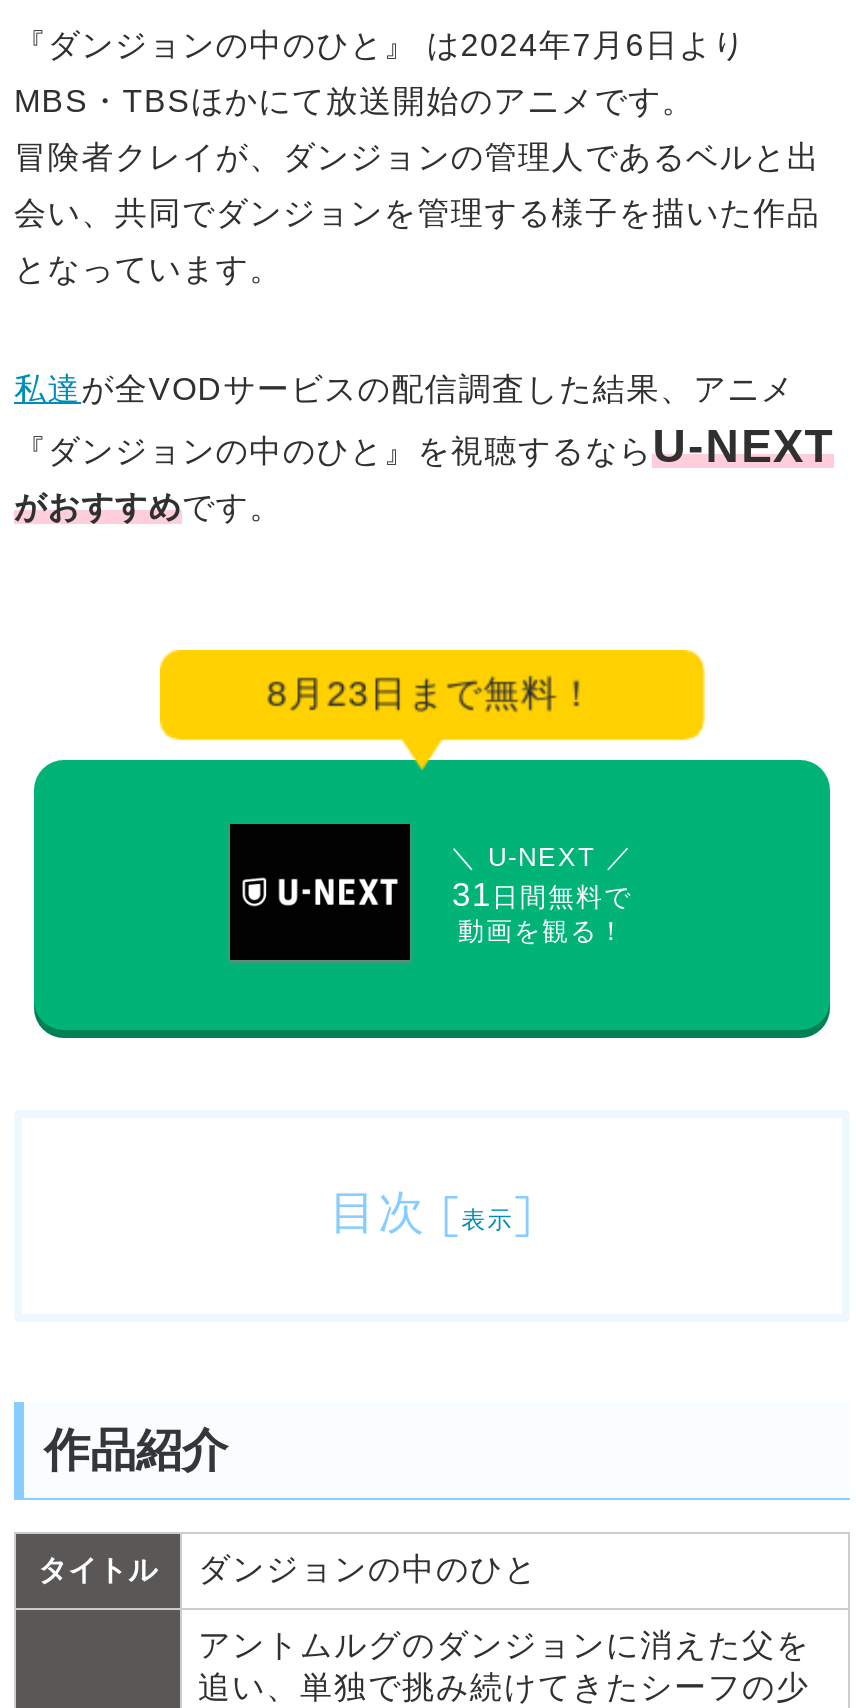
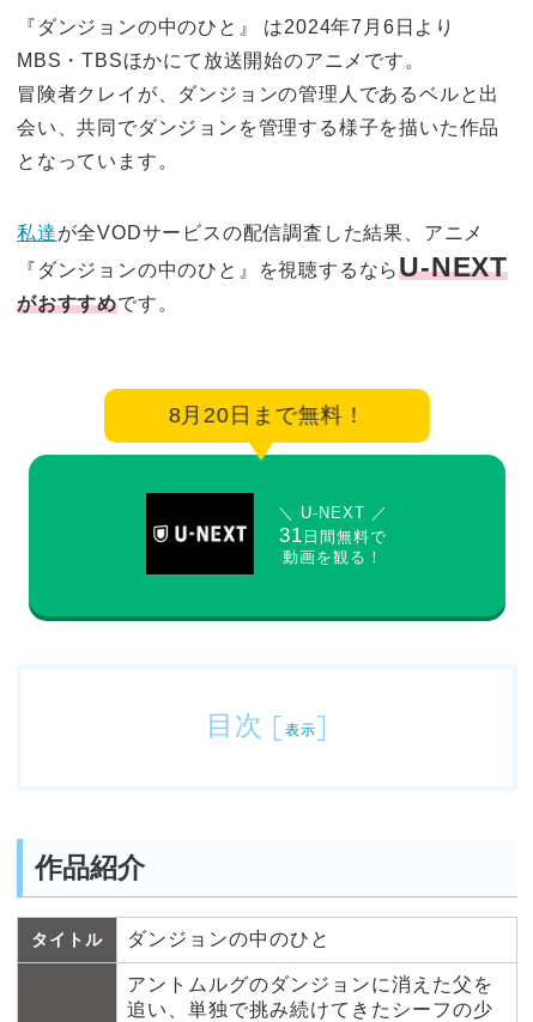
[267,675,597,715] 8月23日まで無料！ -> [168,402,366,430] 8月20日まで無料！

